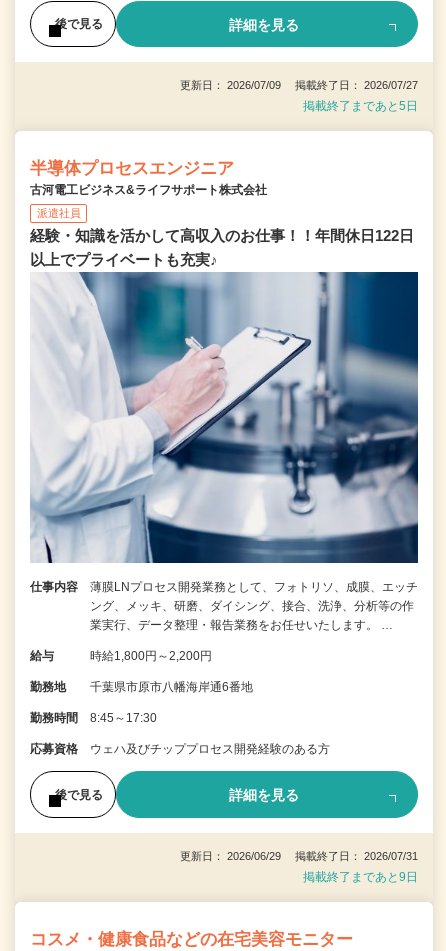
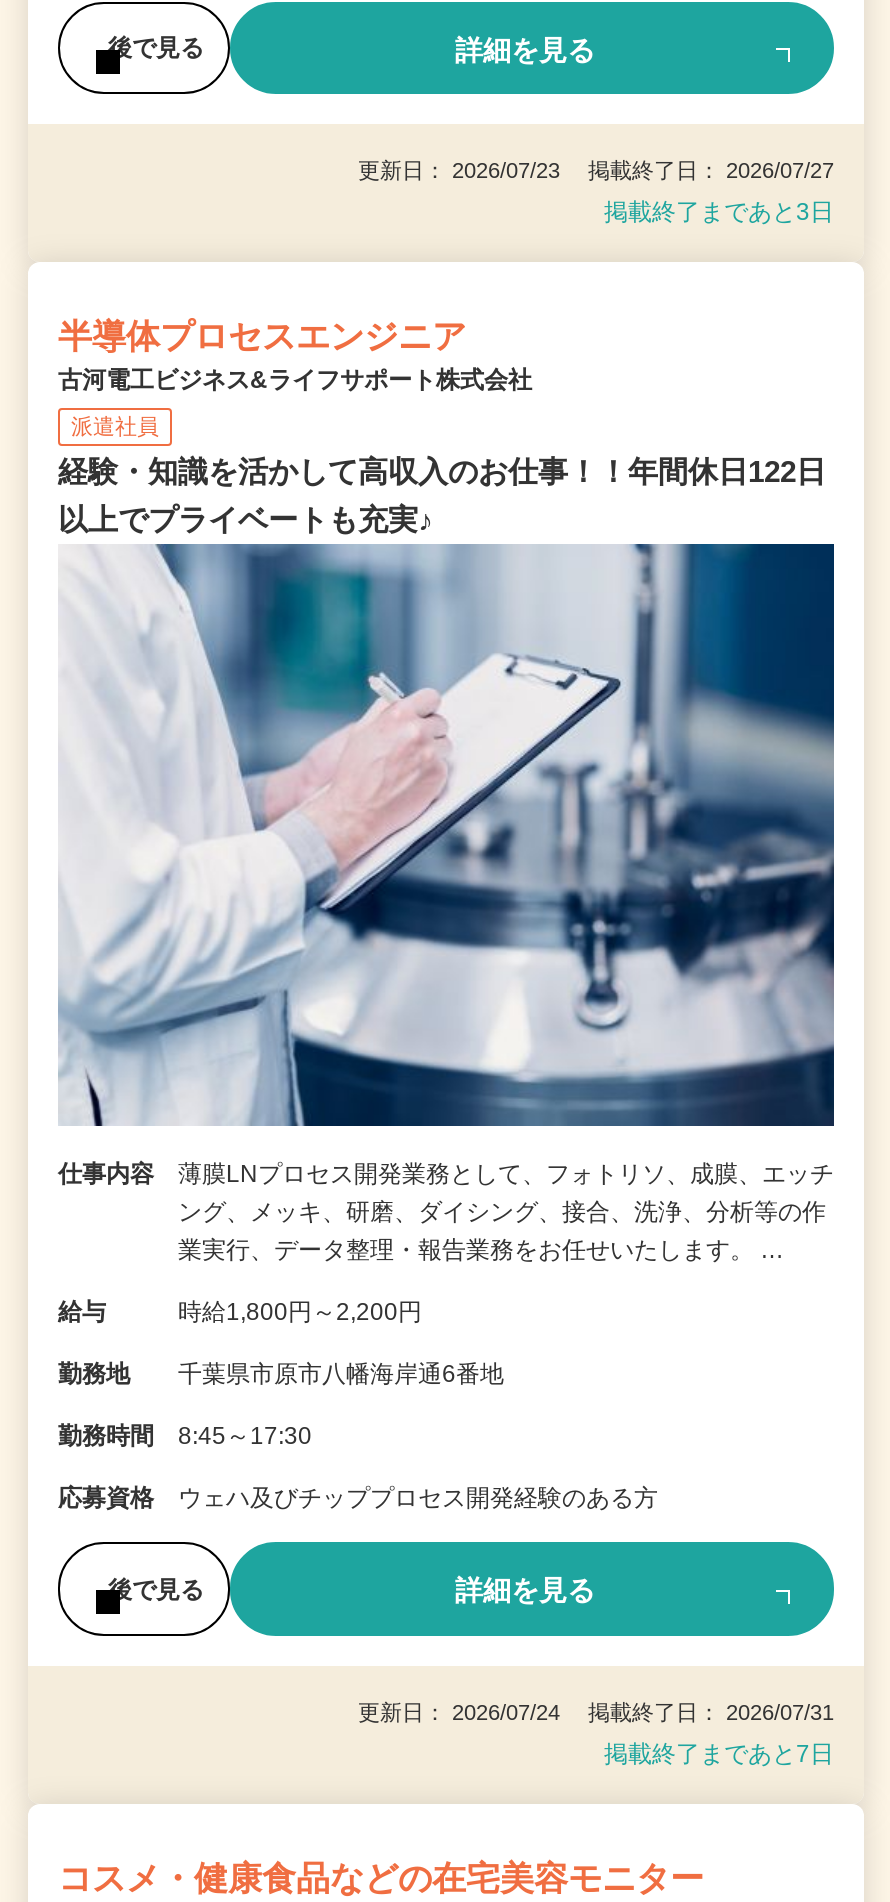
[180,79,418,91] 更新日： 2026/07/09 掲載終了日： 2026/07/27 -> [358,159,834,183] 更新日： 2026/07/23 掲載終了日： 2026/07/27
[303,99,418,113] 掲載終了まであと5日 -> [604,199,834,227] 掲載終了まであと3日
[180,850,418,862] 更新日： 2026/06/29 掲載終了日： 2026/07/31 -> [358,1700,834,1724] 更新日： 2026/07/24 掲載終了日： 2026/07/31
[303,870,418,884] 掲載終了まであと9日 -> [604,1740,834,1768] 掲載終了まであと7日

